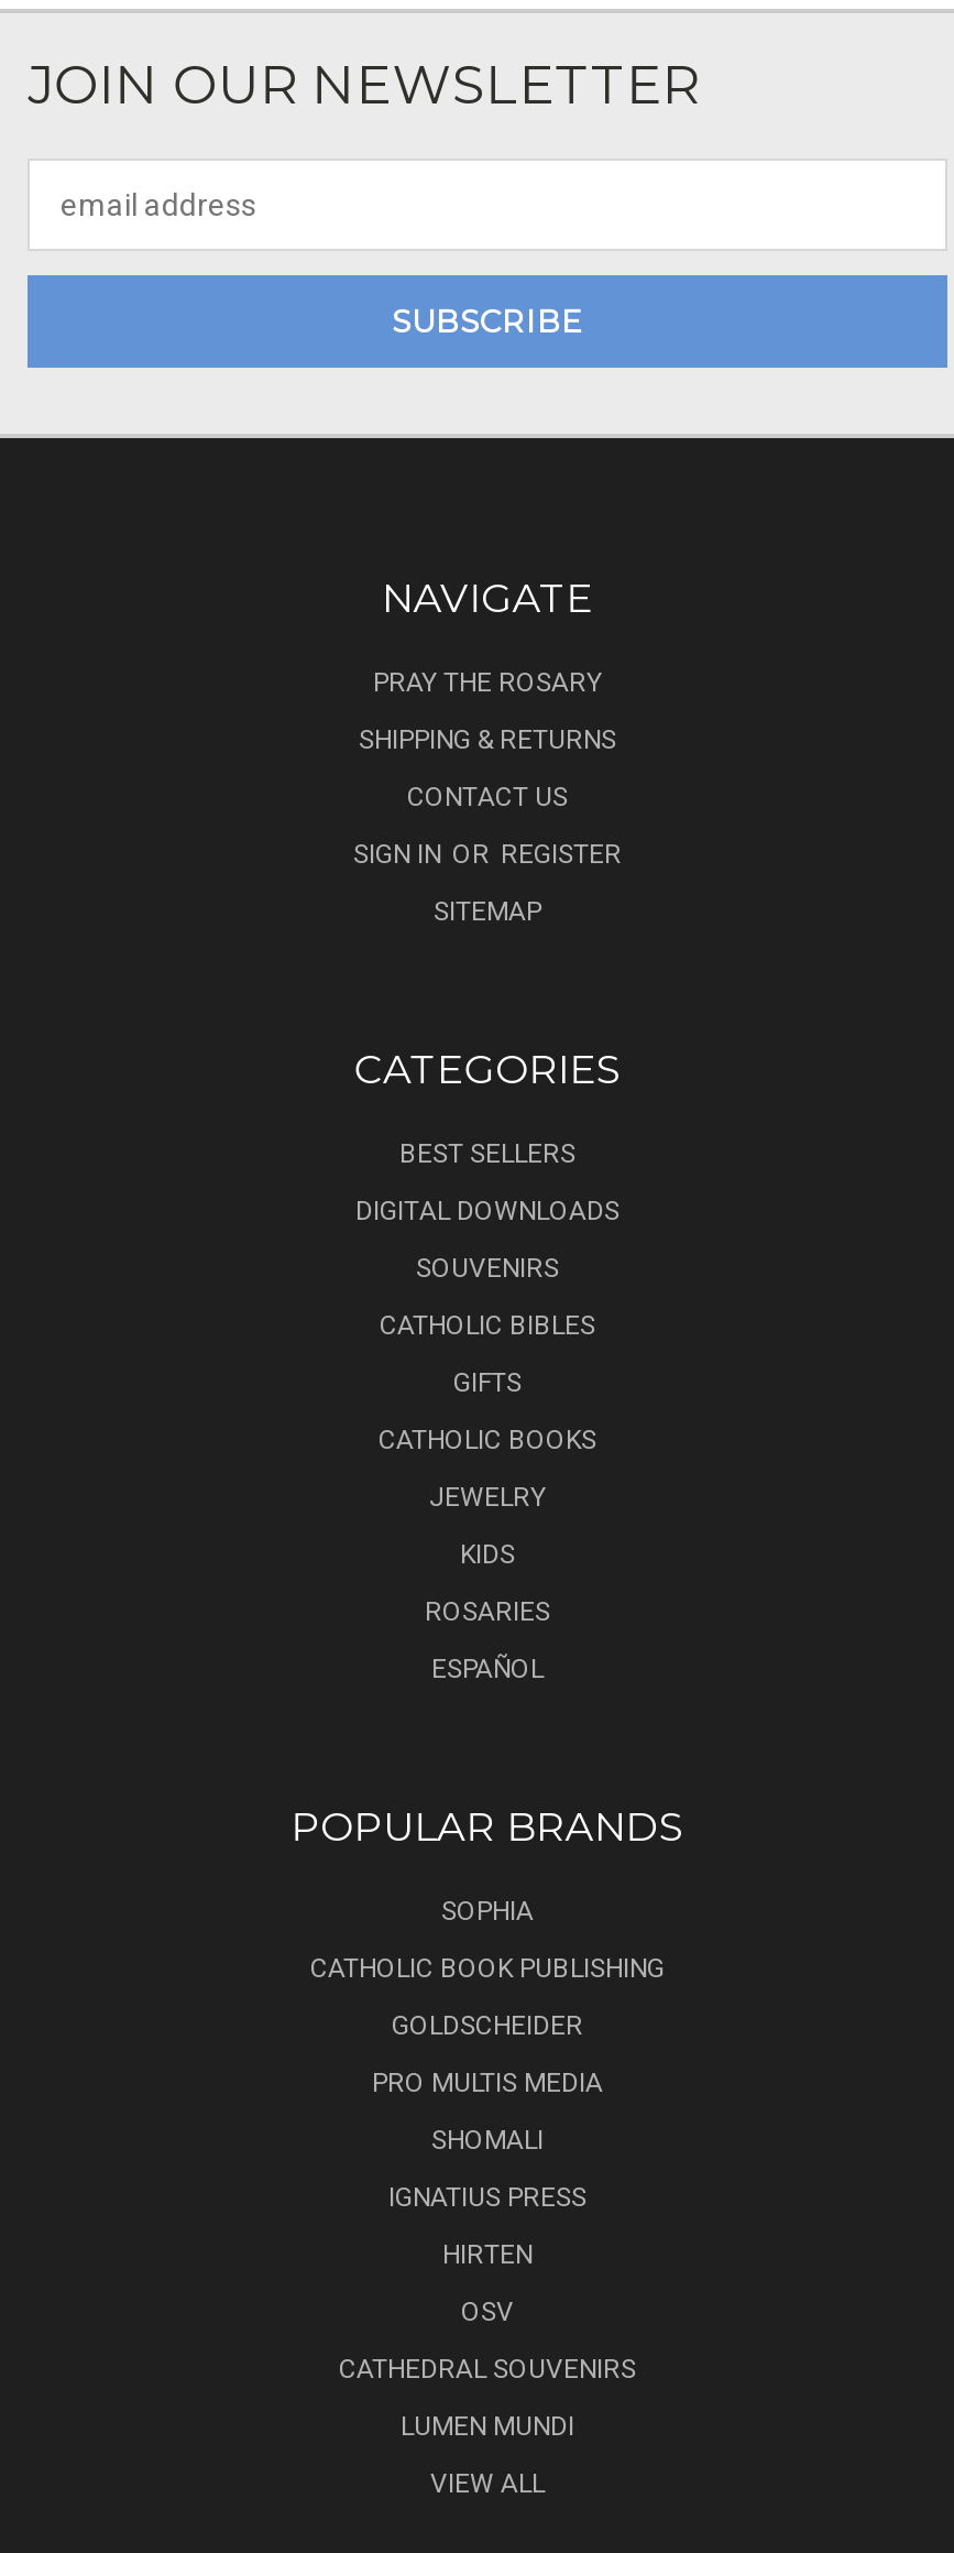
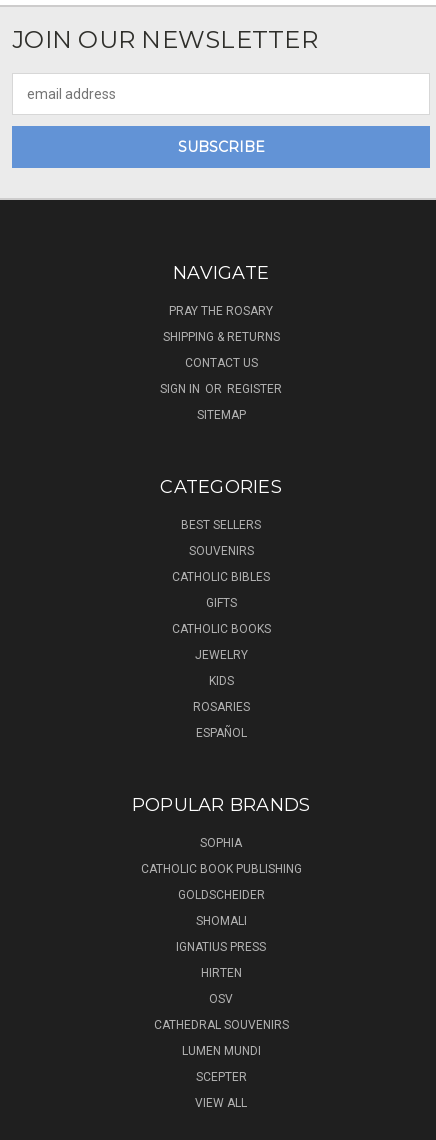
[355,1195,619,1226] DIGITAL DOWNLOADS -> none
[372,2067,603,2098] PRO MULTIS MEDIA -> none
moved [339,2124,636,2441] -> [153,914,288,1058]: SHOMALI | IGNATIUS PRESS | HIRTEN | OSV | CATHEDRAL SOUVENIRS | LUMEN MUNDI
none -> [195,1070,246,1084] SCEPTER

